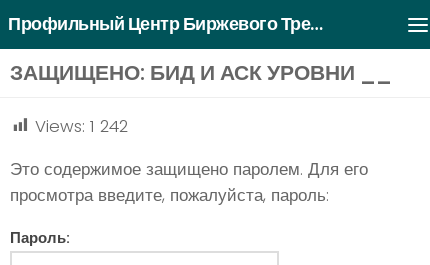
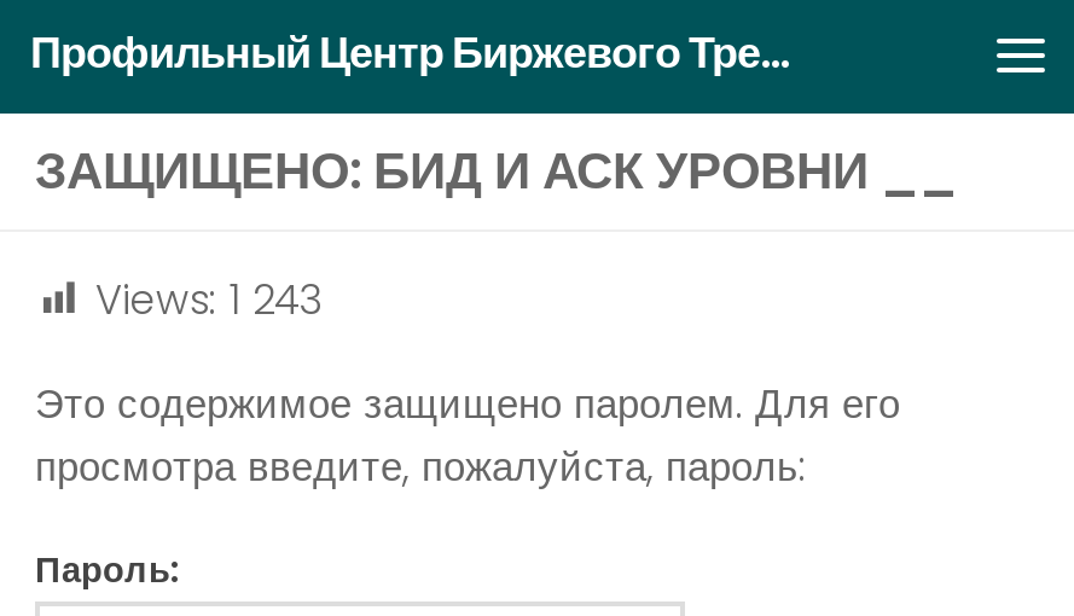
[35,114,128,138] Views: 1 242 -> [95,271,323,329] Views: 1 243

